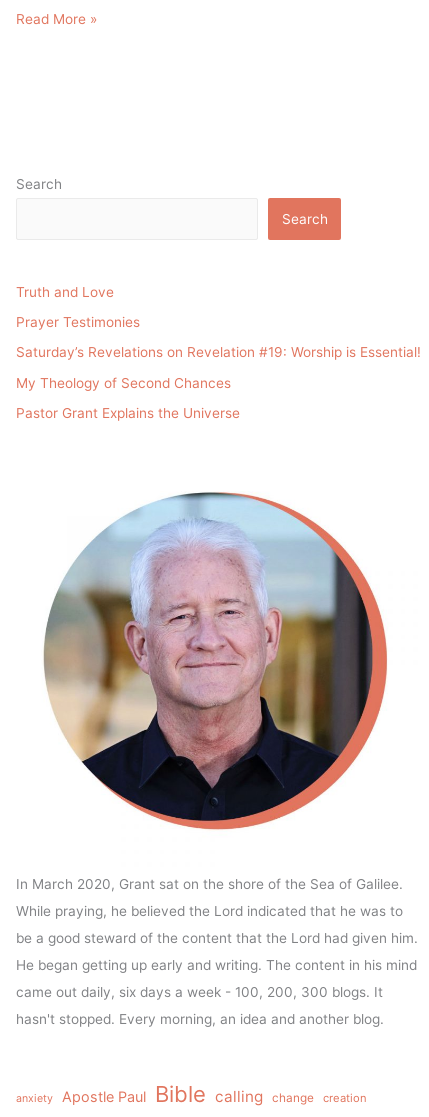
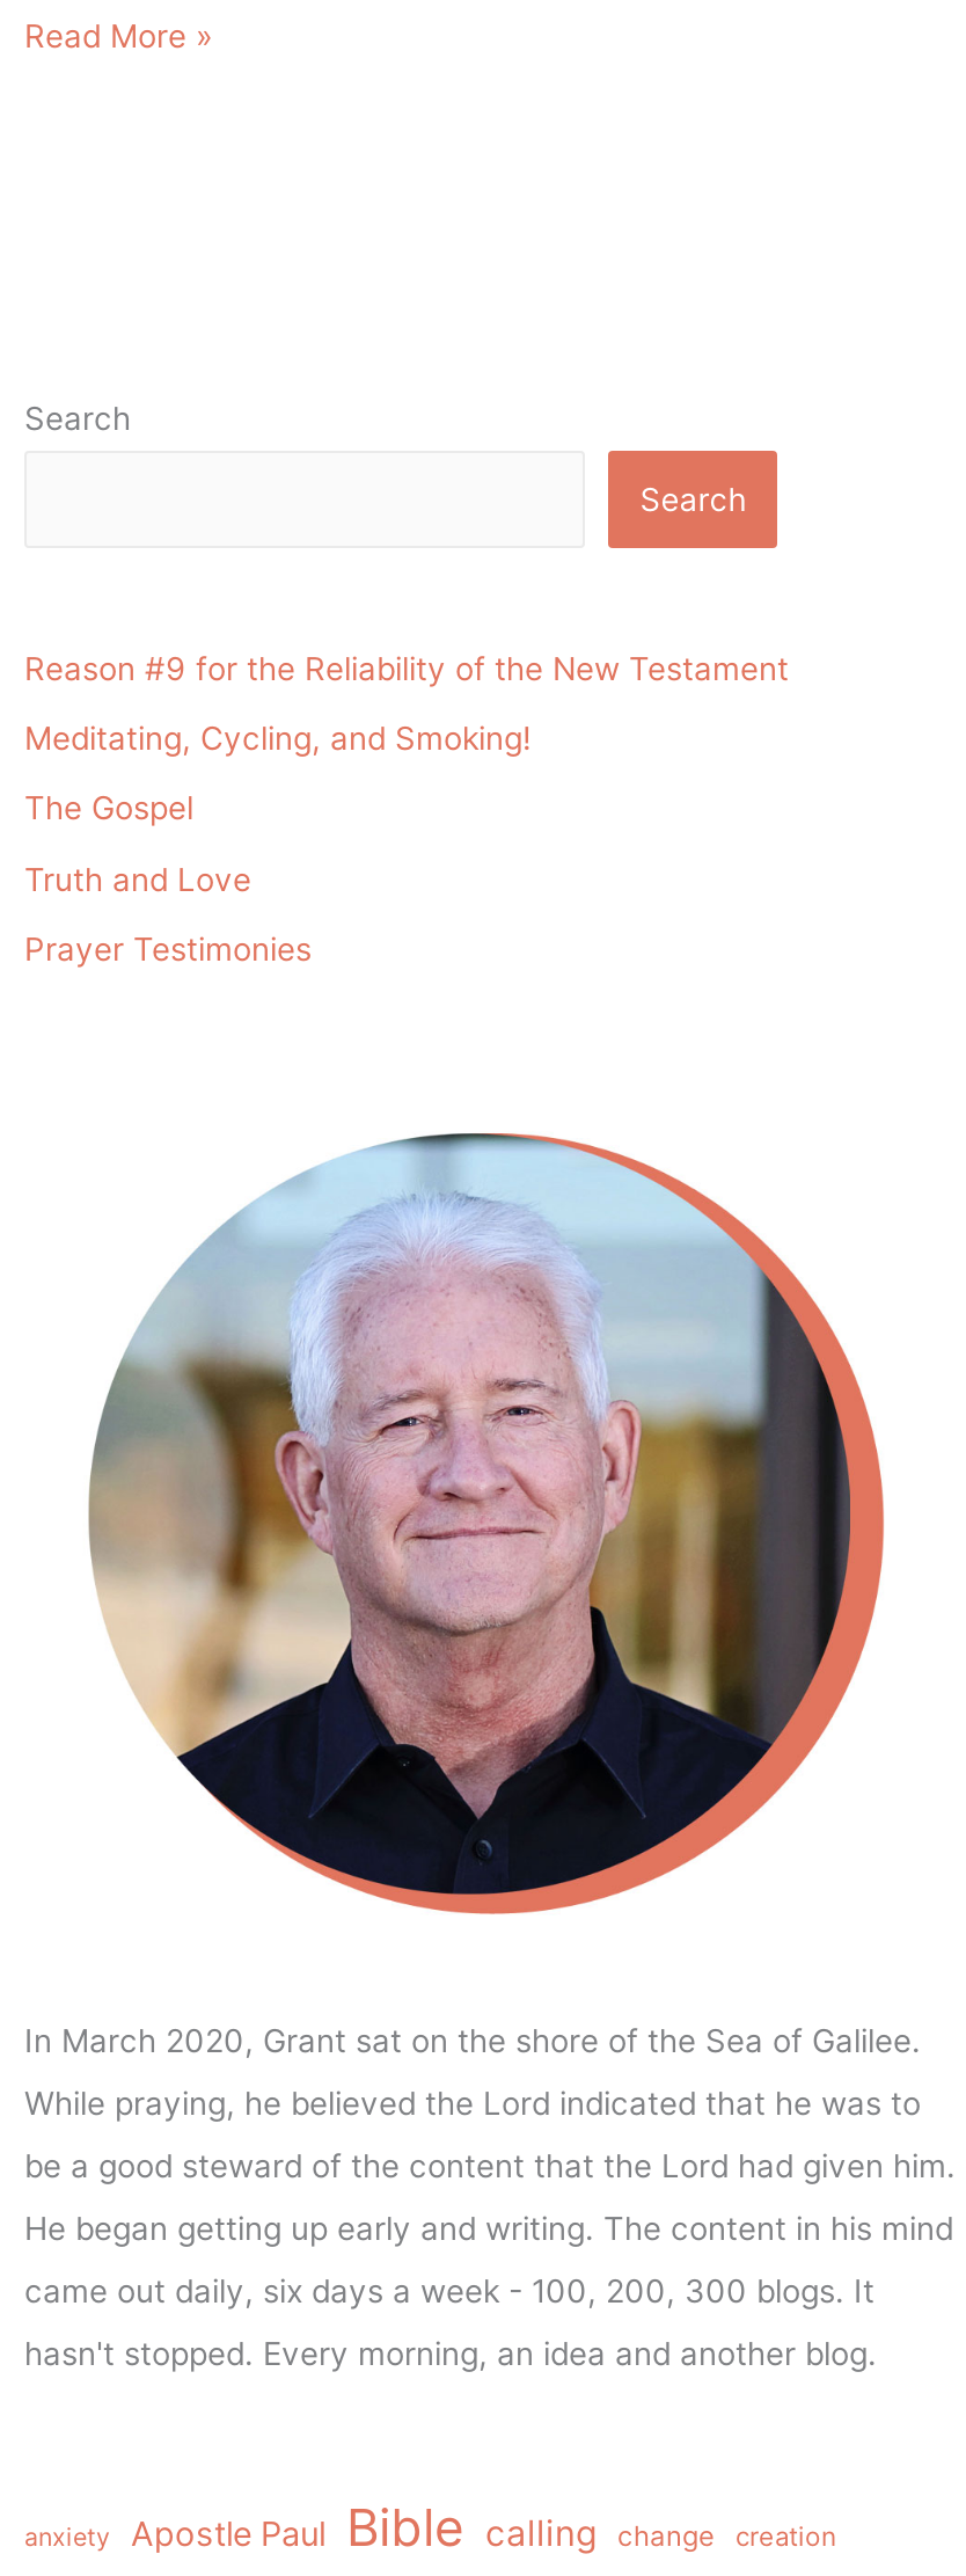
none -> [24,649,789,827] Reason #9 for the Reliability of the New Testament | Meditating, Cycling, and Smoking! | The Gospel
moved [16,284,140,330] -> [24,861,312,968]: Truth and Love | Prayer Testimonies
[16,344,421,421] Saturday’s Revelations on Revelation #19: Worship is Essential! | My Theology of Second Chances | Pastor Grant Explains the Universe -> none

